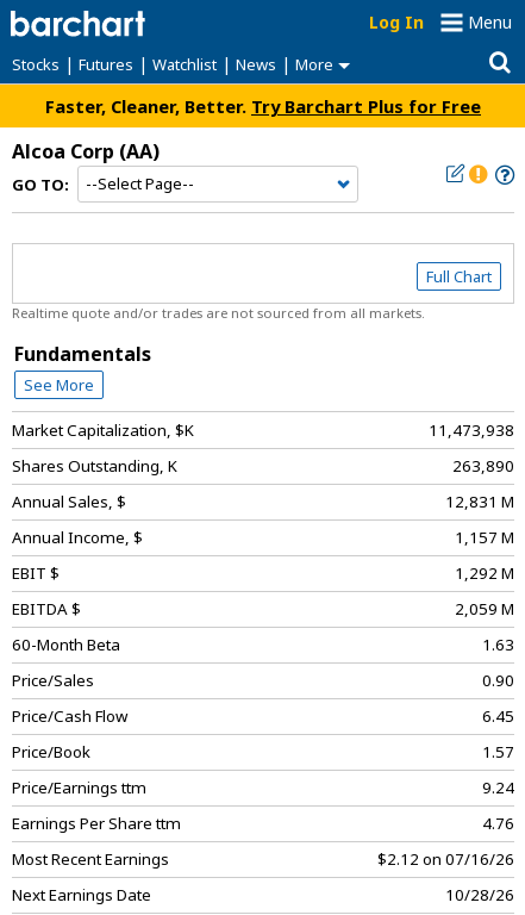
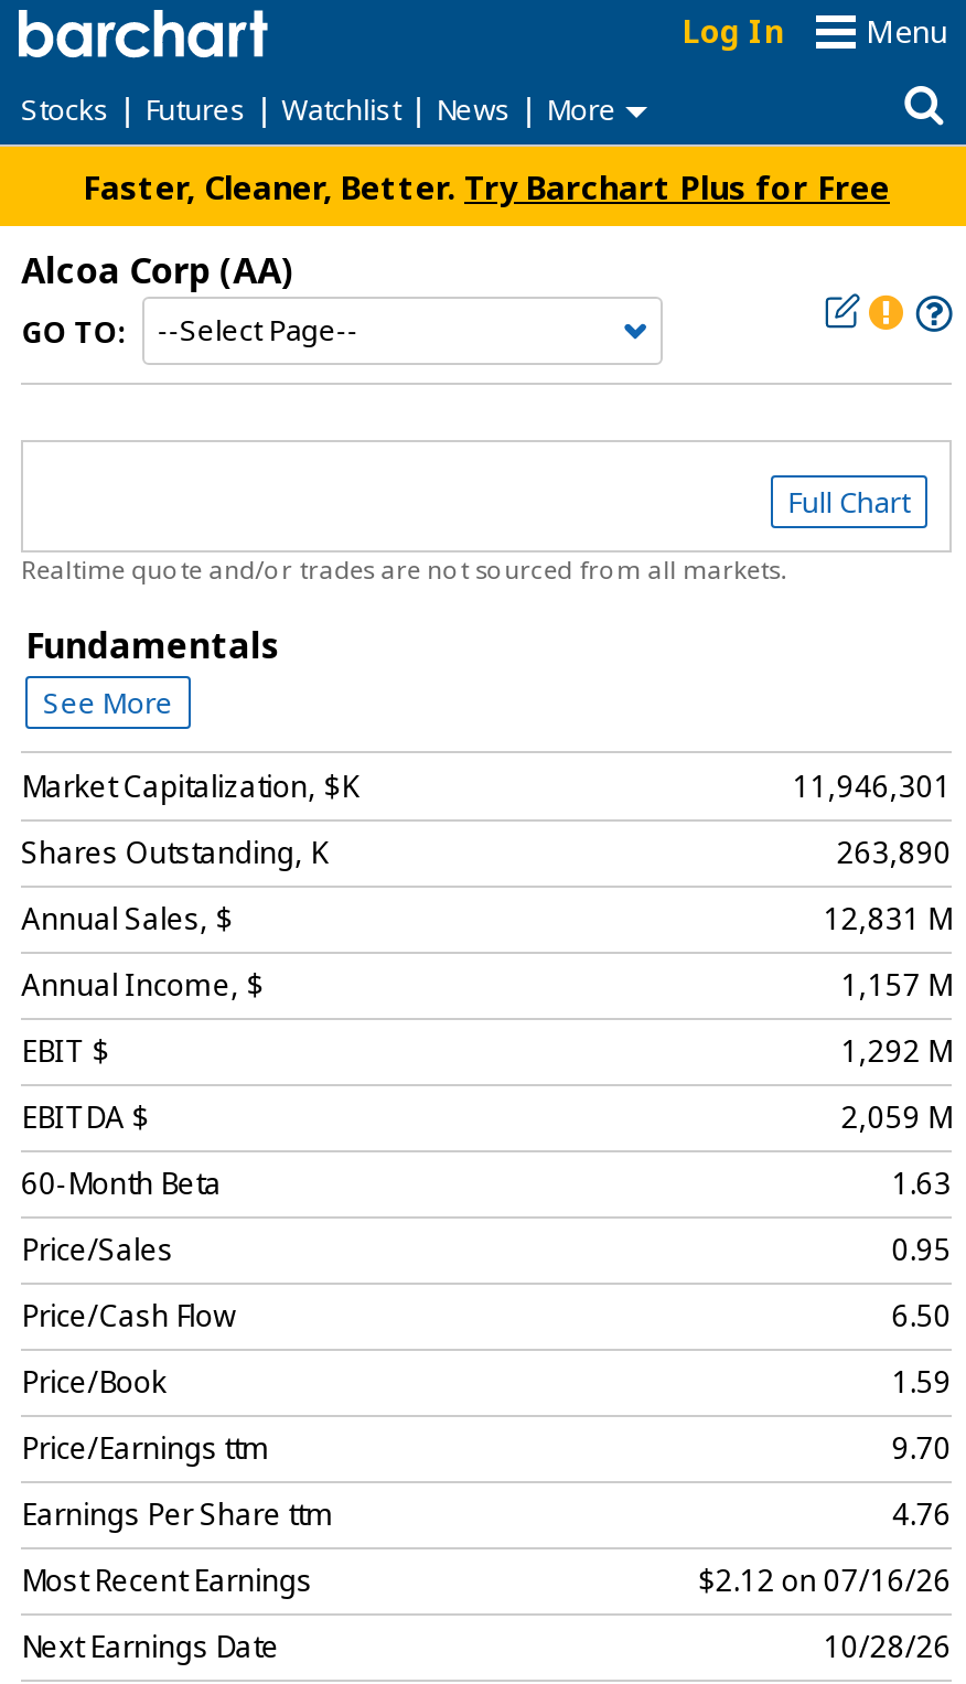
[428,419,514,441] 11,473,938 -> [793,766,951,806] 11,946,301
[482,669,514,691] 0.90 -> [892,1229,951,1269] 0.95
[482,705,514,727] 6.45 -> [892,1295,951,1335] 6.50
[482,741,514,762] 1.57 -> [892,1362,951,1401] 1.59
[482,777,514,798] 9.24 -> [892,1428,951,1467] 9.70

